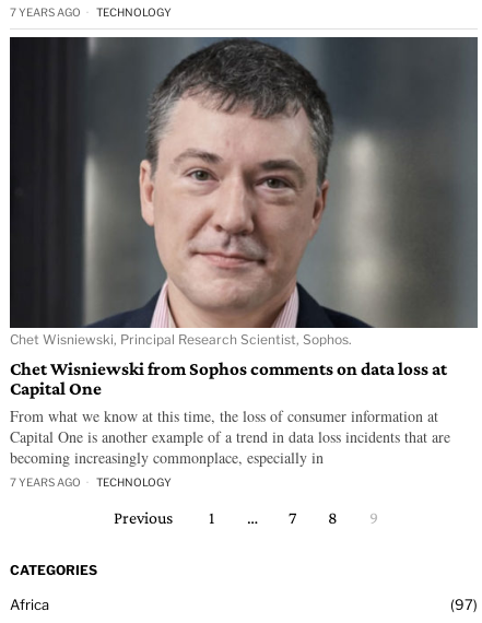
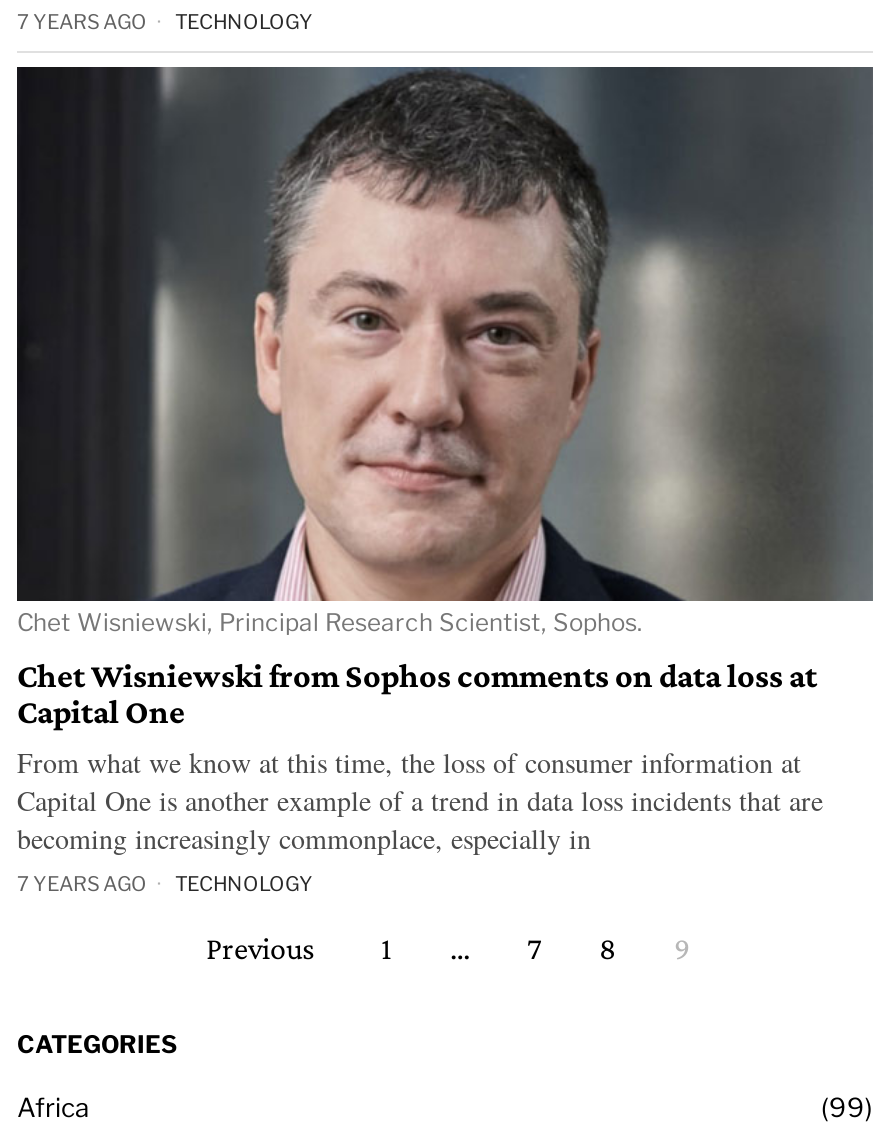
[455,596,473,613] 97 -> [829,1090,865,1122] 99

